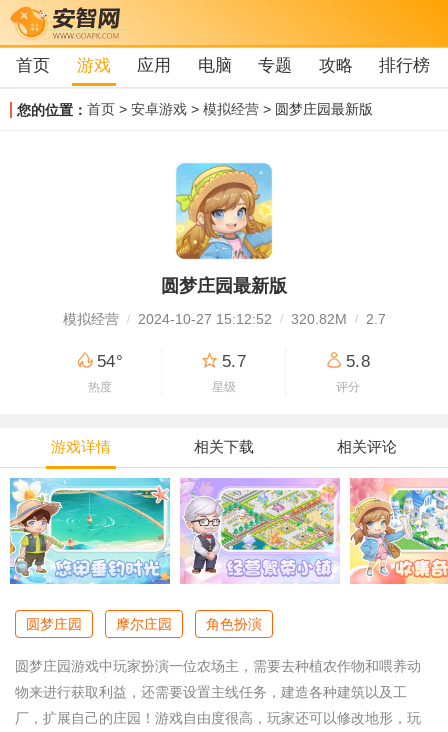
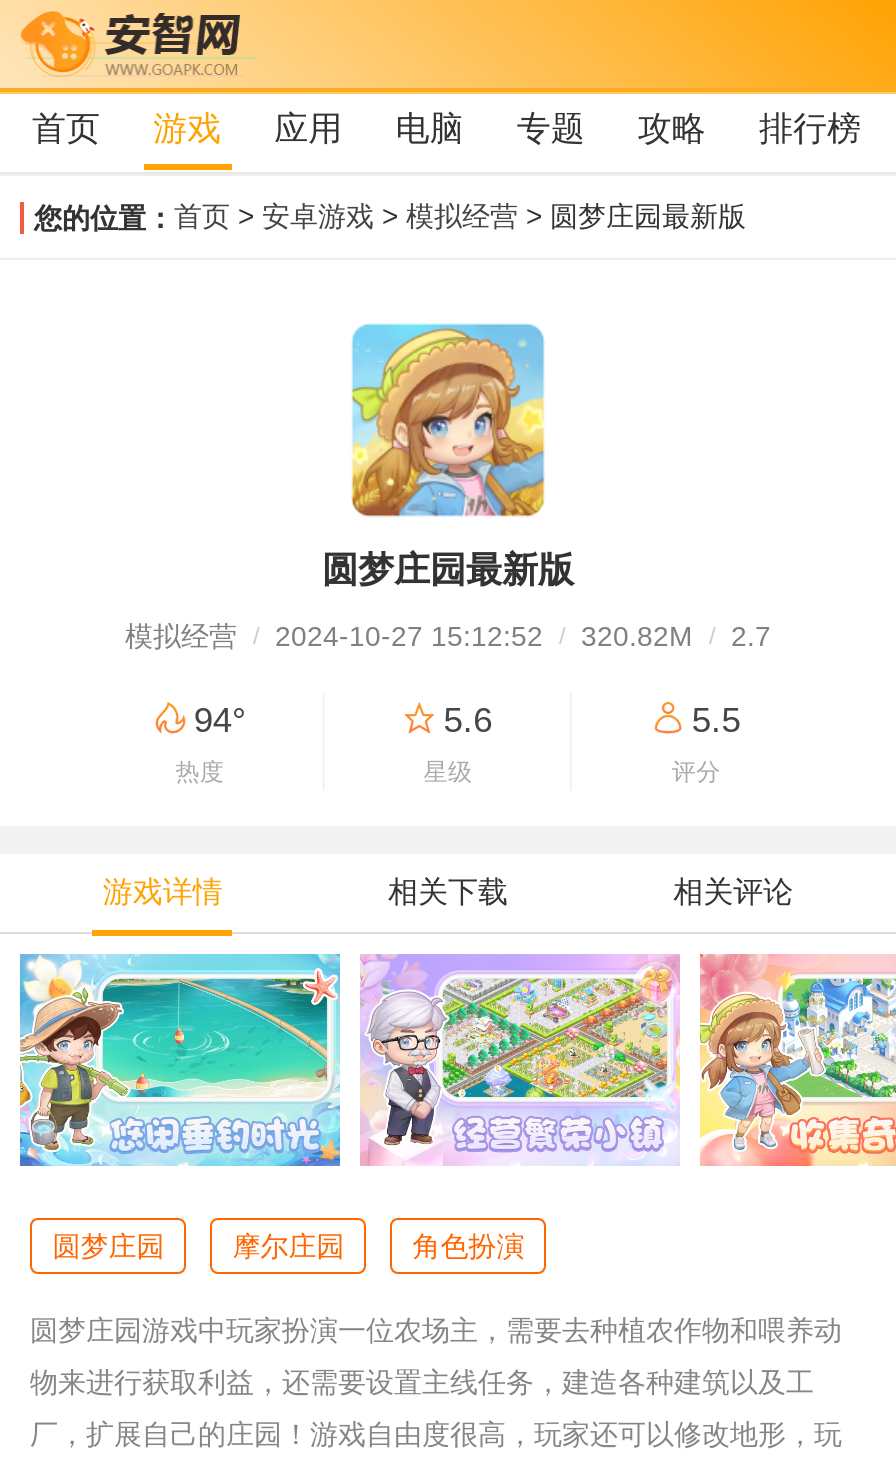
[97,351,123,370] 54° -> [194,699,246,738] 94°
[222,351,246,370] 5.7 -> [444,699,492,738] 5.6
[346,351,370,370] 5.8 -> [692,699,741,738] 5.5

